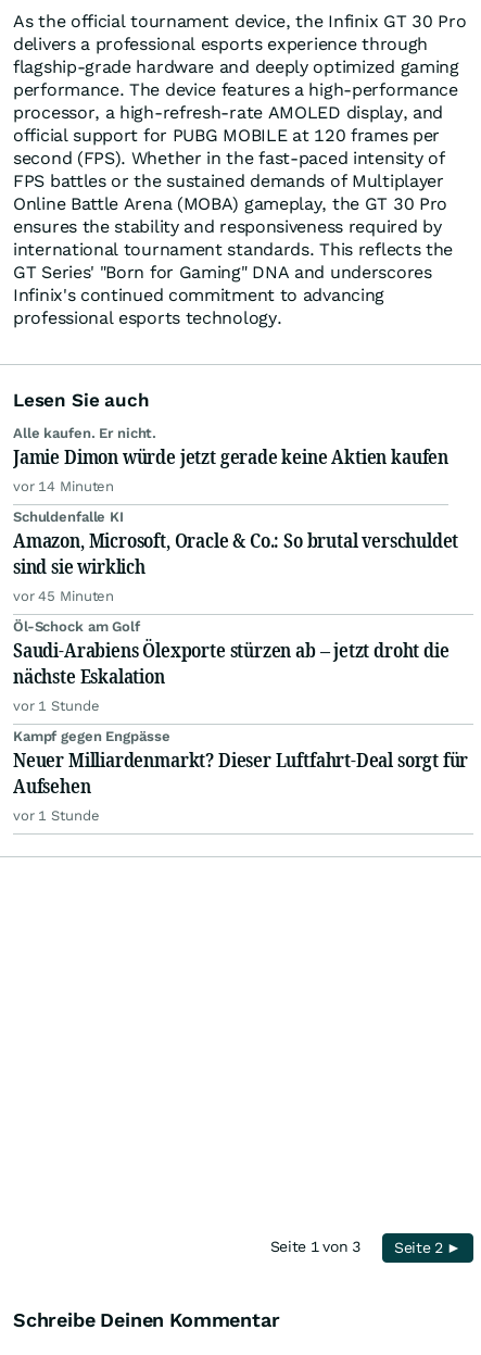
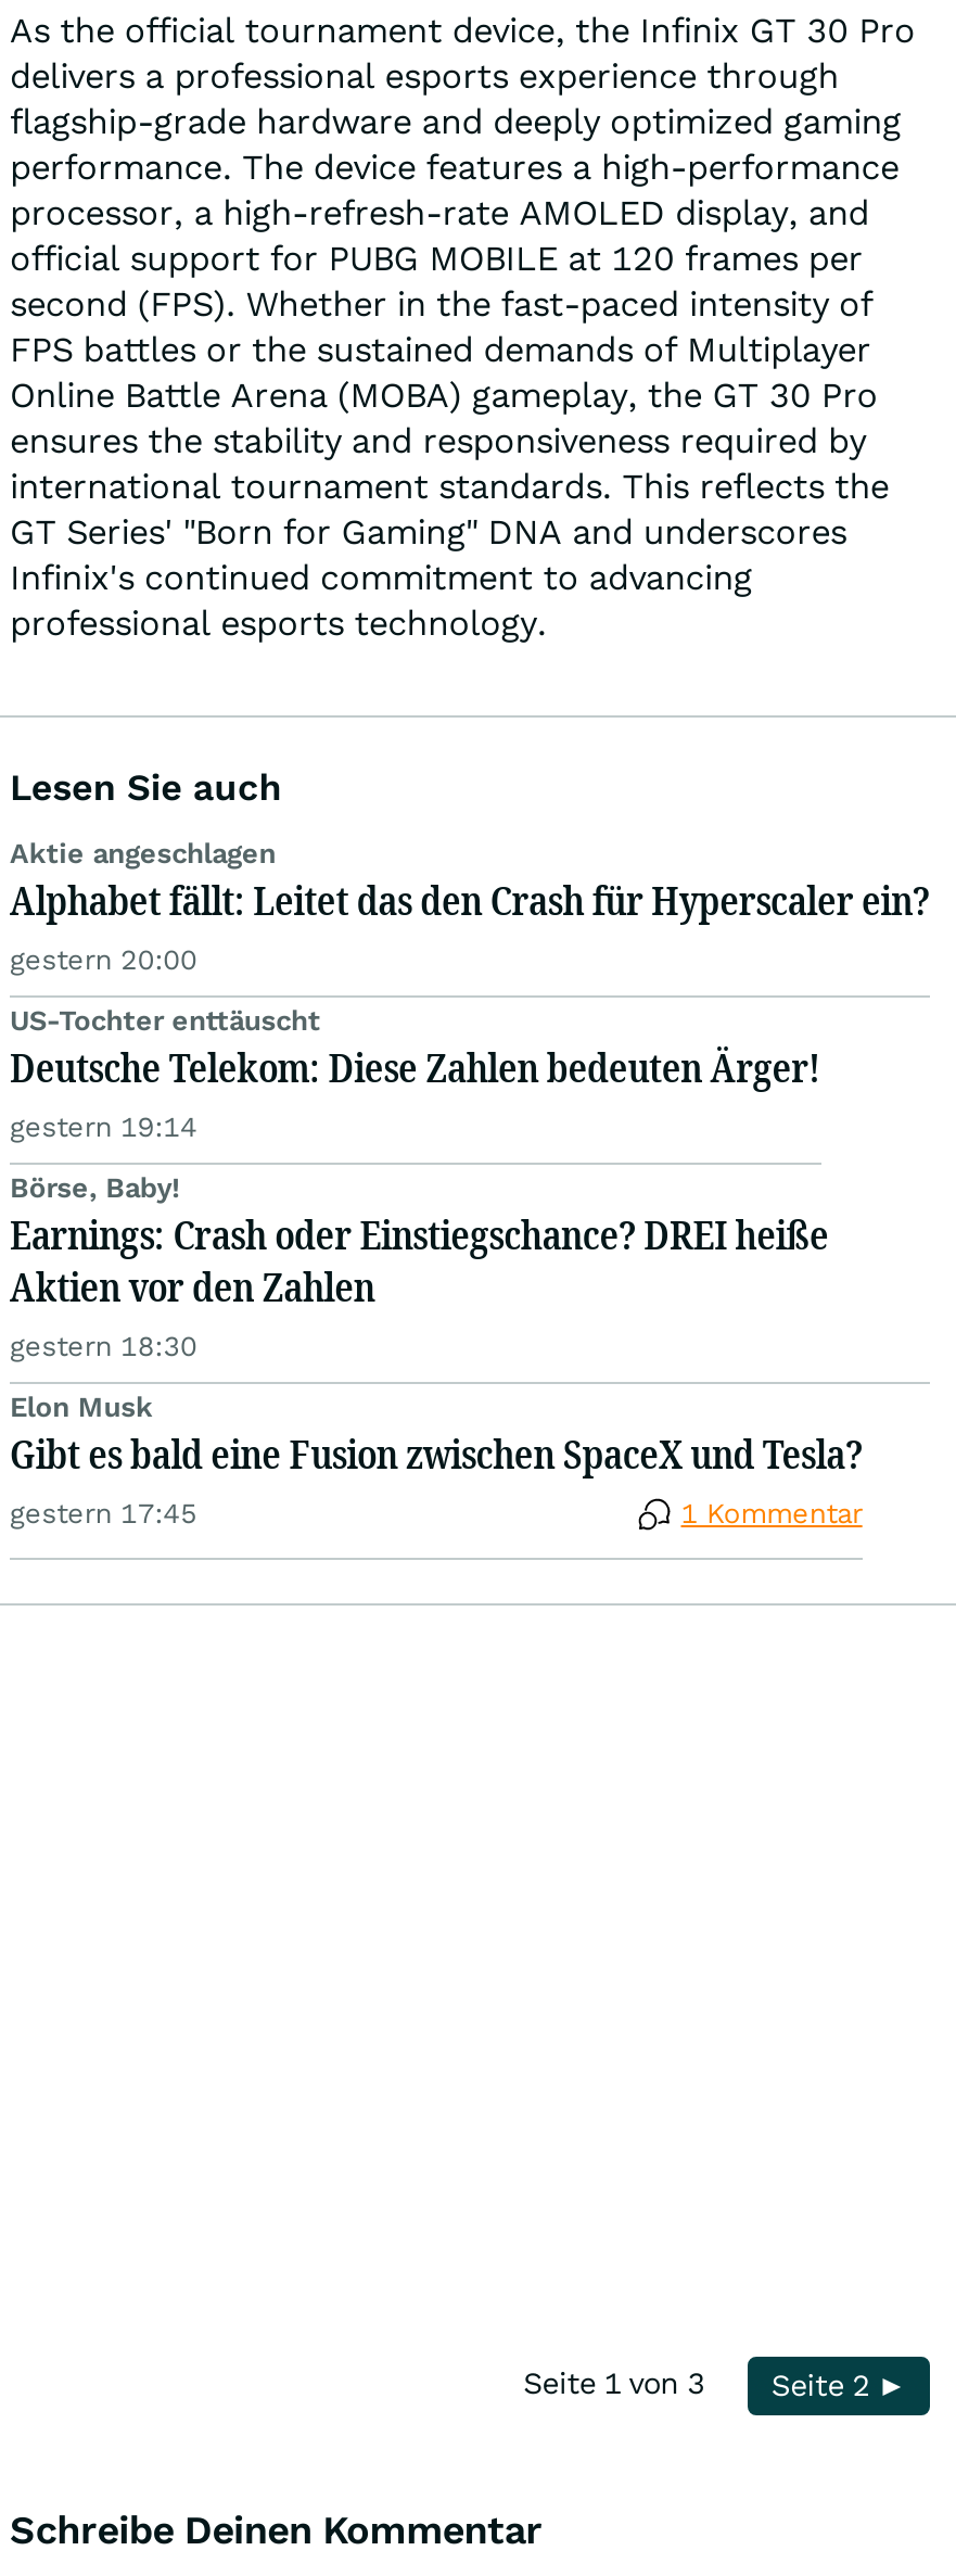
[13,425,448,494] Alle kaufen. Er nicht. | Jamie Dimon würde jetzt gerade keine Aktien kaufen | vor 14 Minuten -> [10,837,929,976] Aktie angeschlagen | Alphabet fällt: Leitet das den Crash für Hyperscaler ein? | gestern 20:00
[13,509,459,604] Schuldenfalle KI | Amazon, Microsoft, Oracle & Co.: So brutal verschuldet | sind sie wirklich | vor 45 Minuten -> [10,1004,821,1143] US-Tochter enttäuscht | Deutsche Telekom: Diese Zahlen bedeuten Ärger! | gestern 19:14
[13,618,449,714] Öl-Schock am Golf | Saudi-Arabiens Ölexporte stürzen ab – jetzt droht die | nächste Eskalation | vor 1 Stunde -> [10,1171,829,1362] Börse, Baby! | Earnings: Crash oder Einstiegschance? DREI heiße | Aktien vor den Zahlen | gestern 18:30
[13,728,468,824] Kampf gegen Engpässe | Neuer Milliardenmarkt? Dieser Luftfahrt-Deal sorgt für | Aufsehen | vor 1 Stunde -> [10,1391,862,1530] Elon Musk | Gibt es bald eine Fusion zwischen SpaceX und Tesla? | gestern 17:45 | 1 Kommentar

